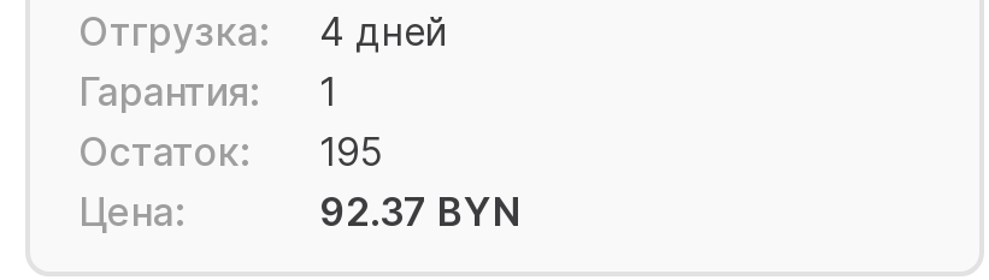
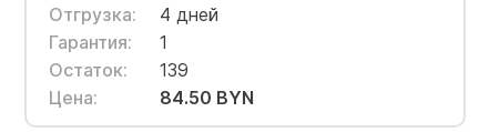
[78,128,384,176] Остаток: 195 -> [49,59,189,81] Остаток: 139
[319,188,519,236] 92.37 BYN -> [160,87,254,109] 84.50 BYN

